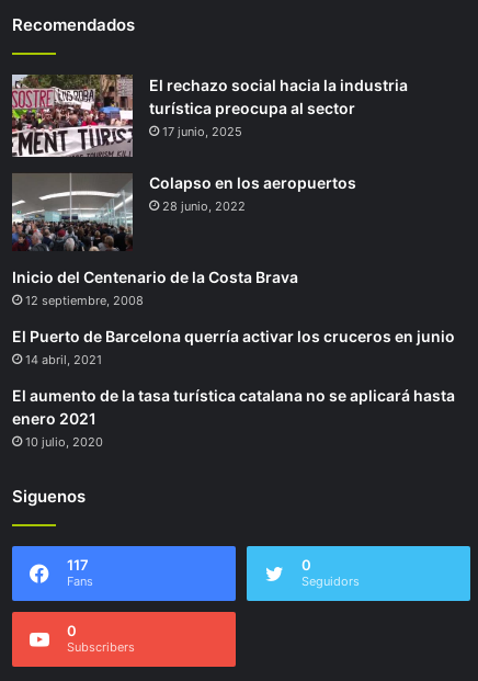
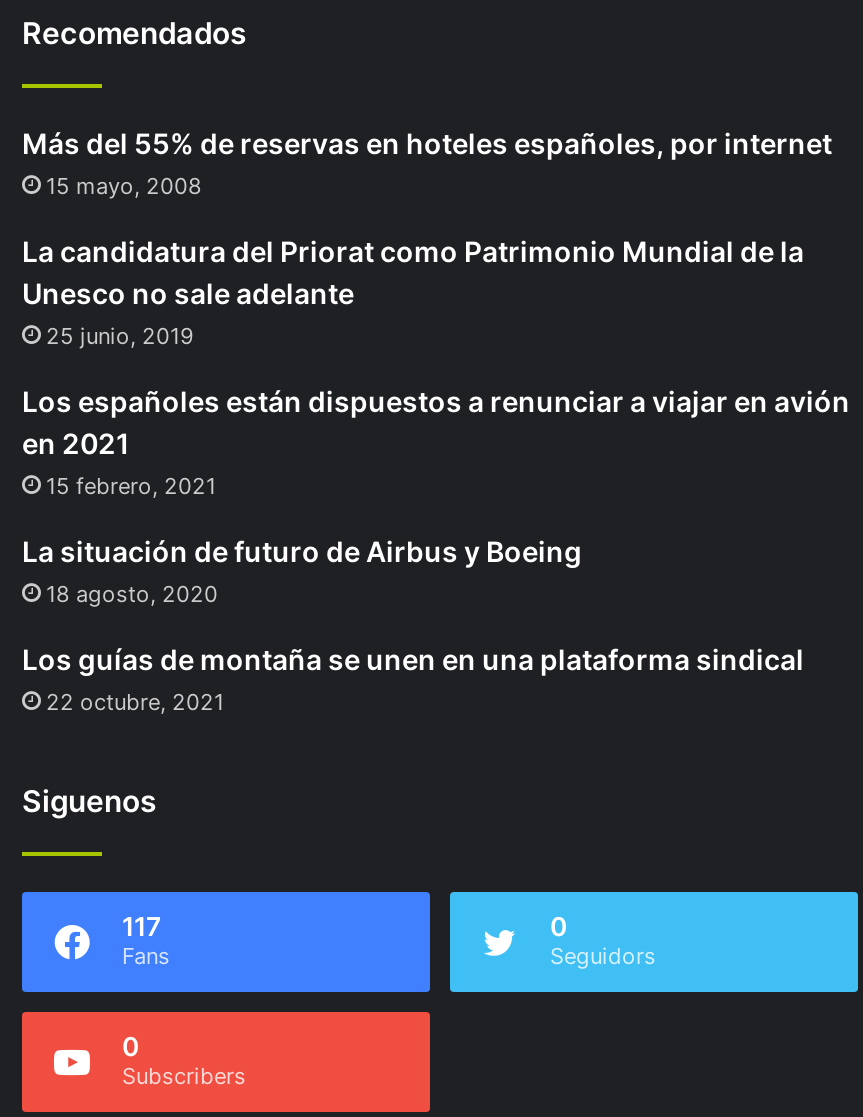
[149,76,408,139] El rechazo social hacia la industria | turística preocupa al sector | 17 junio, 2025 -> [22,126,832,200] Más del 55% de reservas en hoteles españoles, por internet | 15 mayo, 2008
[149,173,356,214] Colapso en los aeropuertos | 28 junio, 2022 -> [22,234,804,350] La candidatura del Priorat como Patrimonio Mundial de la | Unesco no sale adelante | 25 junio, 2019
[12,268,298,309] Inicio del Centenario de la Costa Brava | 12 septiembre, 2008 -> [22,384,850,500] Los españoles están dispuestos a renunciar a viajar en avión | en 2021 | 15 febrero, 2021
[12,327,455,368] El Puerto de Barcelona querría activar los cruceros en junio | 14 abril, 2021 -> [22,534,582,608] La situación de futuro de Airbus y Boeing | 18 agosto, 2020
[12,386,455,450] El aumento de la tasa turística catalana no se aplicará hasta | enero 2021 | 10 julio, 2020 -> [22,642,804,716] Los guías de montaña se unen en una plataforma sindical | 22 octubre, 2021

